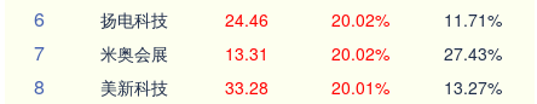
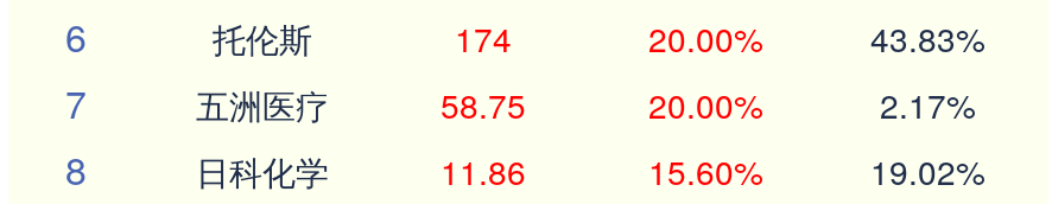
[100,7,502,31] 扬电科技 | 24.46 | 20.02% | 11.71% -> [213,14,984,61] 托伦斯 | 174 | 20.00% | 43.83%
[100,41,502,65] 米奥会展 | 13.31 | 20.02% | 27.43% -> [196,80,975,128] 五洲医疗 | 58.75 | 20.00% | 2.17%
[100,75,502,99] 美新科技 | 33.28 | 20.01% | 13.27% -> [196,147,984,194] 日科化学 | 11.86 | 15.60% | 19.02%

